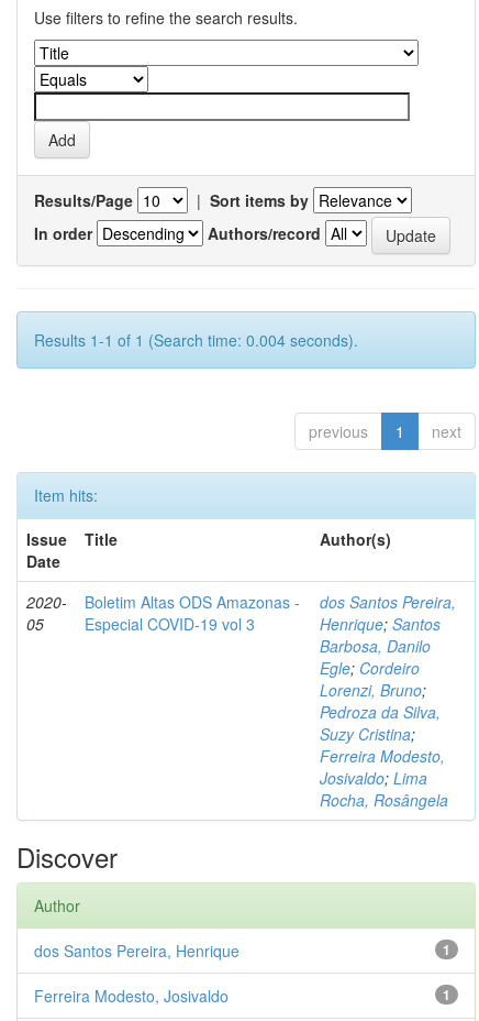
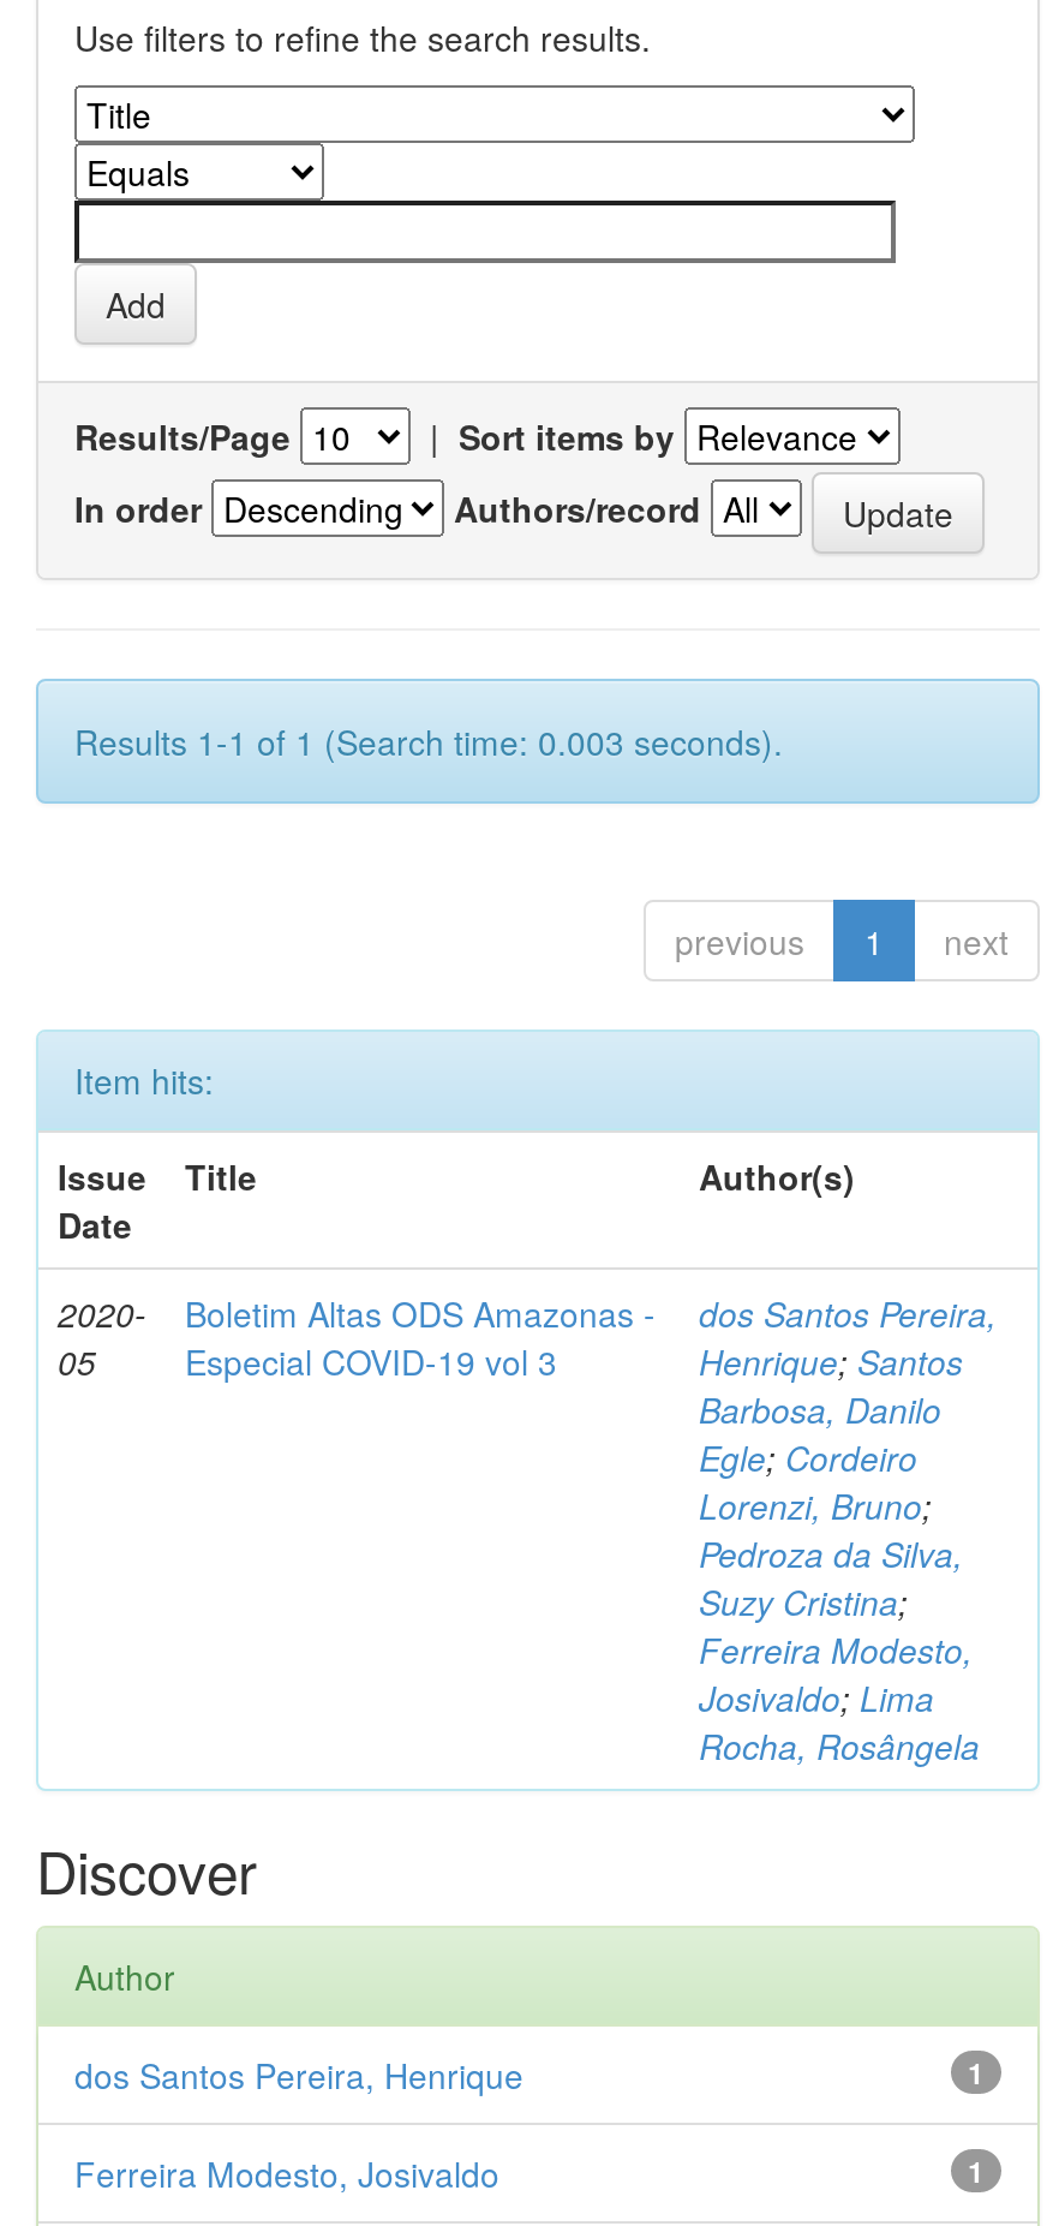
[34,329,358,351] Results 1-1 of 1 (Search time: 0.004 seconds). -> [74,717,783,765] Results 1-1 of 1 (Search time: 0.003 seconds).

